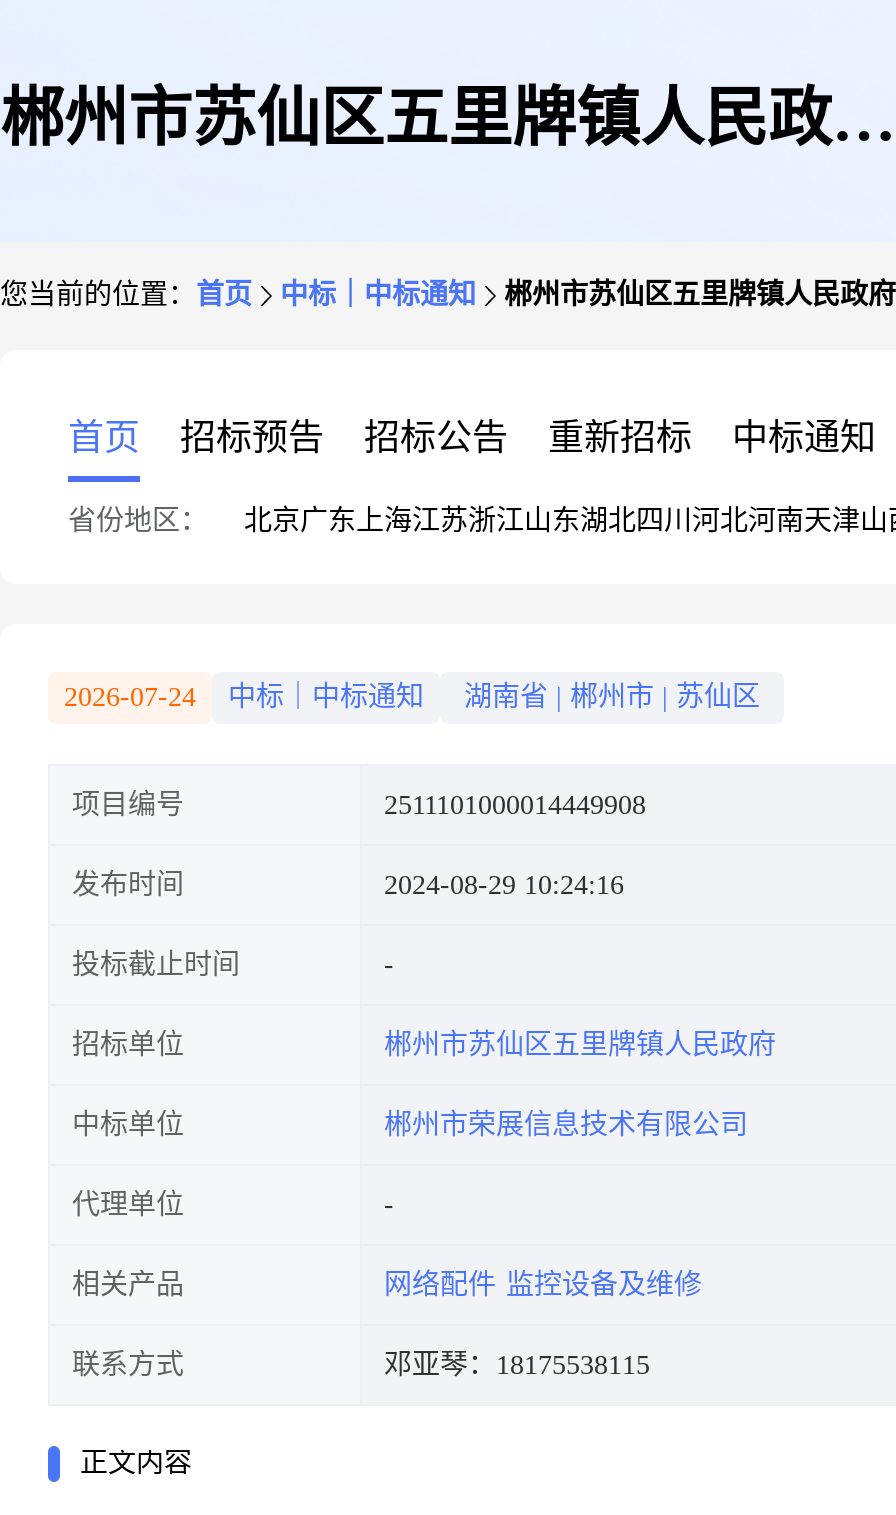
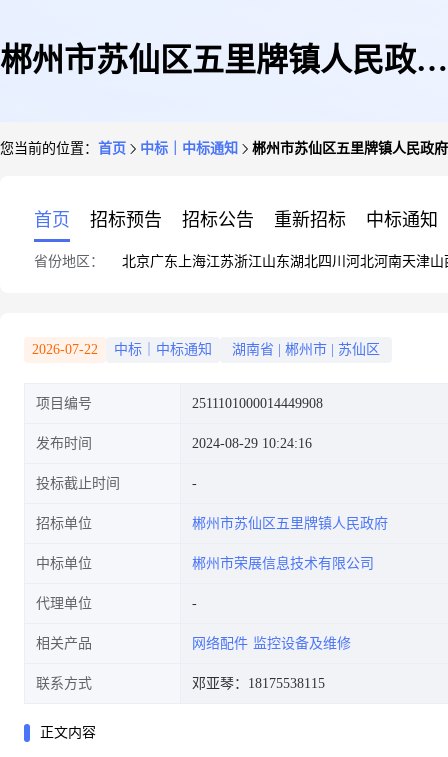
[64,682,196,712] 2026-07-24 -> [32,342,98,357] 2026-07-22

